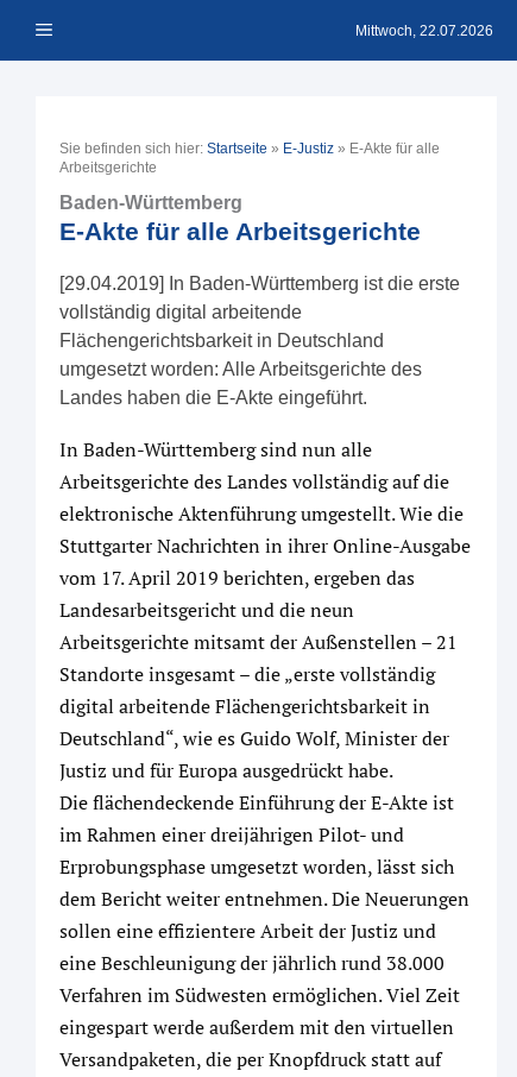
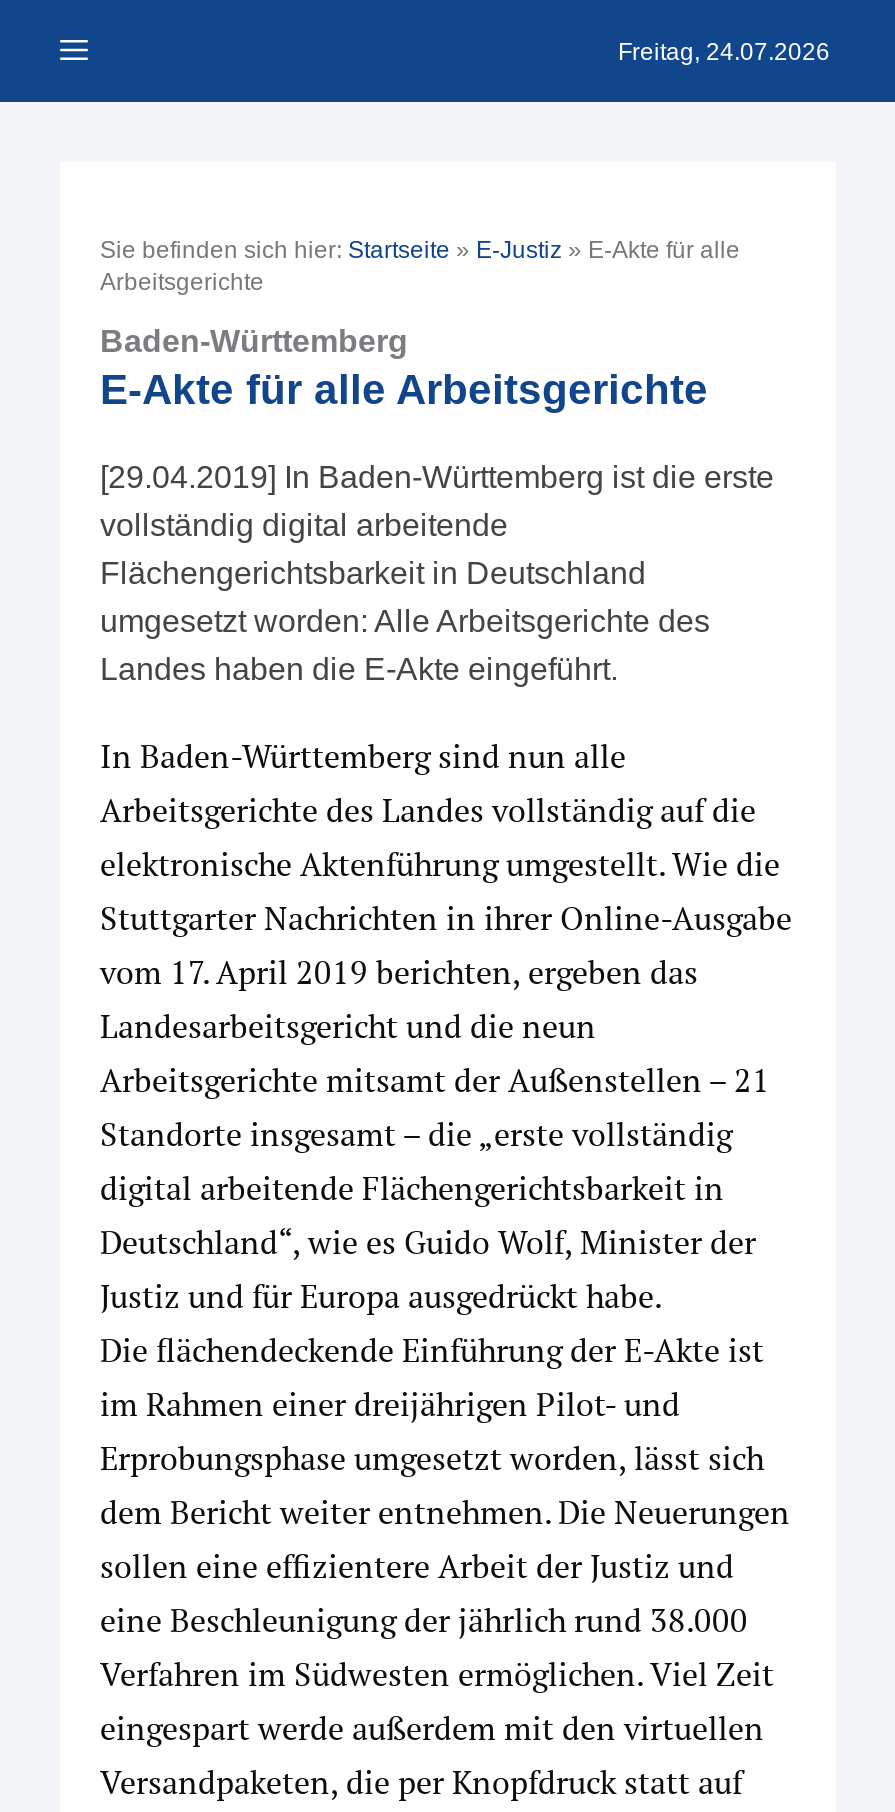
[355,22,493,39] Mittwoch, 22.07.2026 -> [618,37,830,65] Freitag, 24.07.2026

